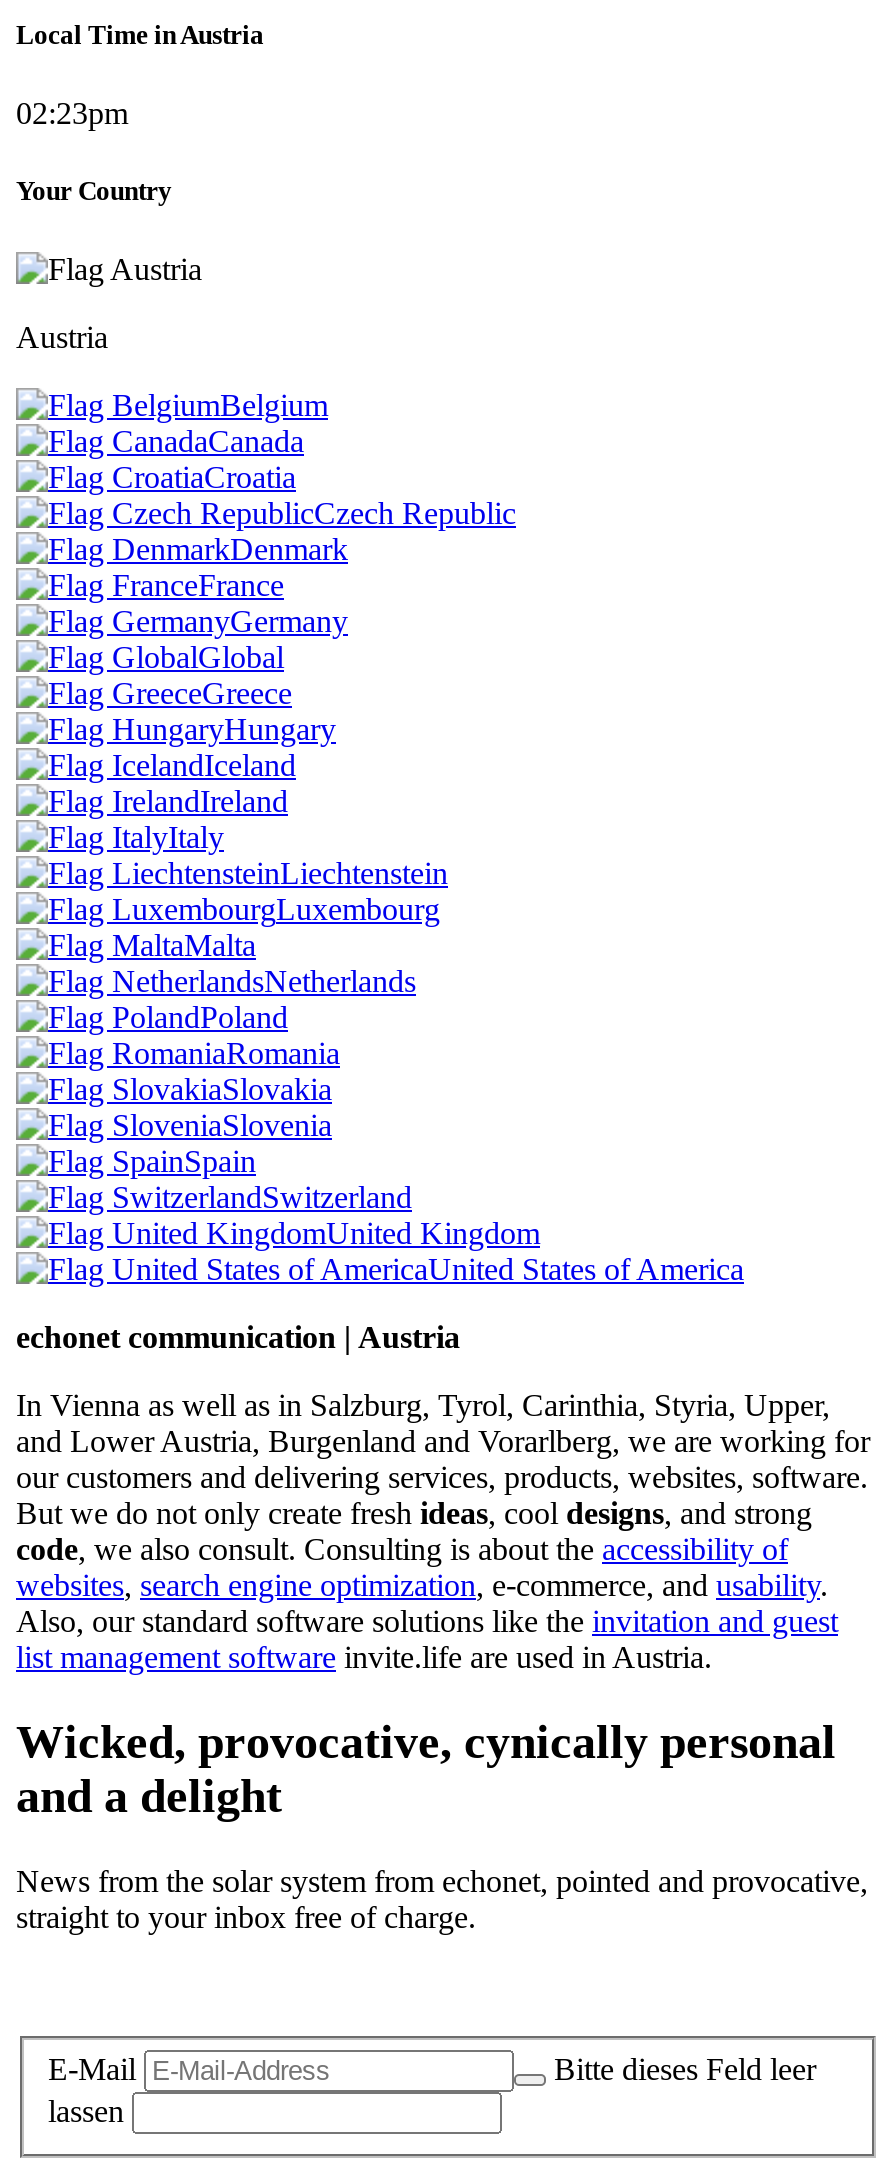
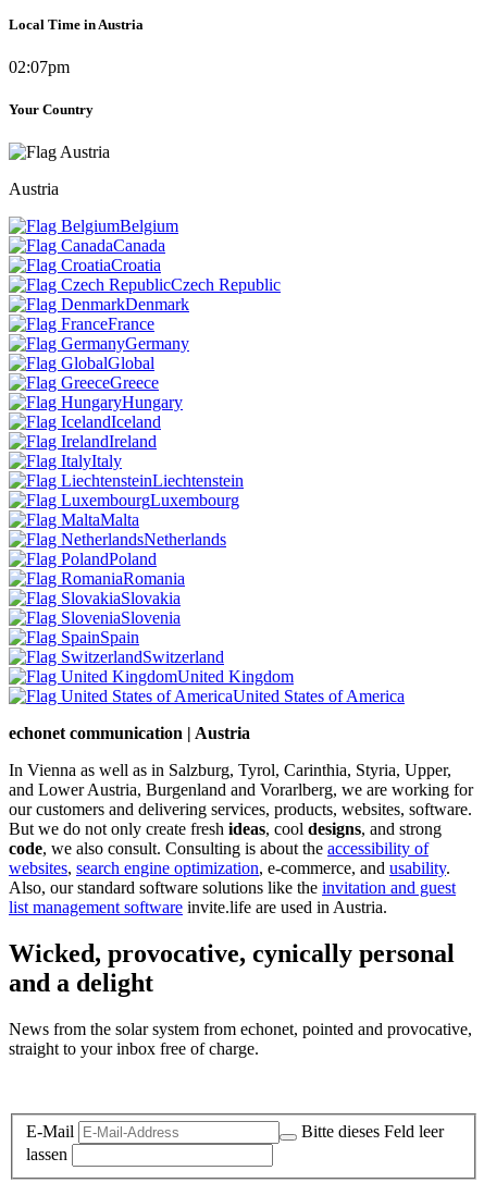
[16,95,128,129] 02:23pm -> [9,57,70,76] 02:07pm

